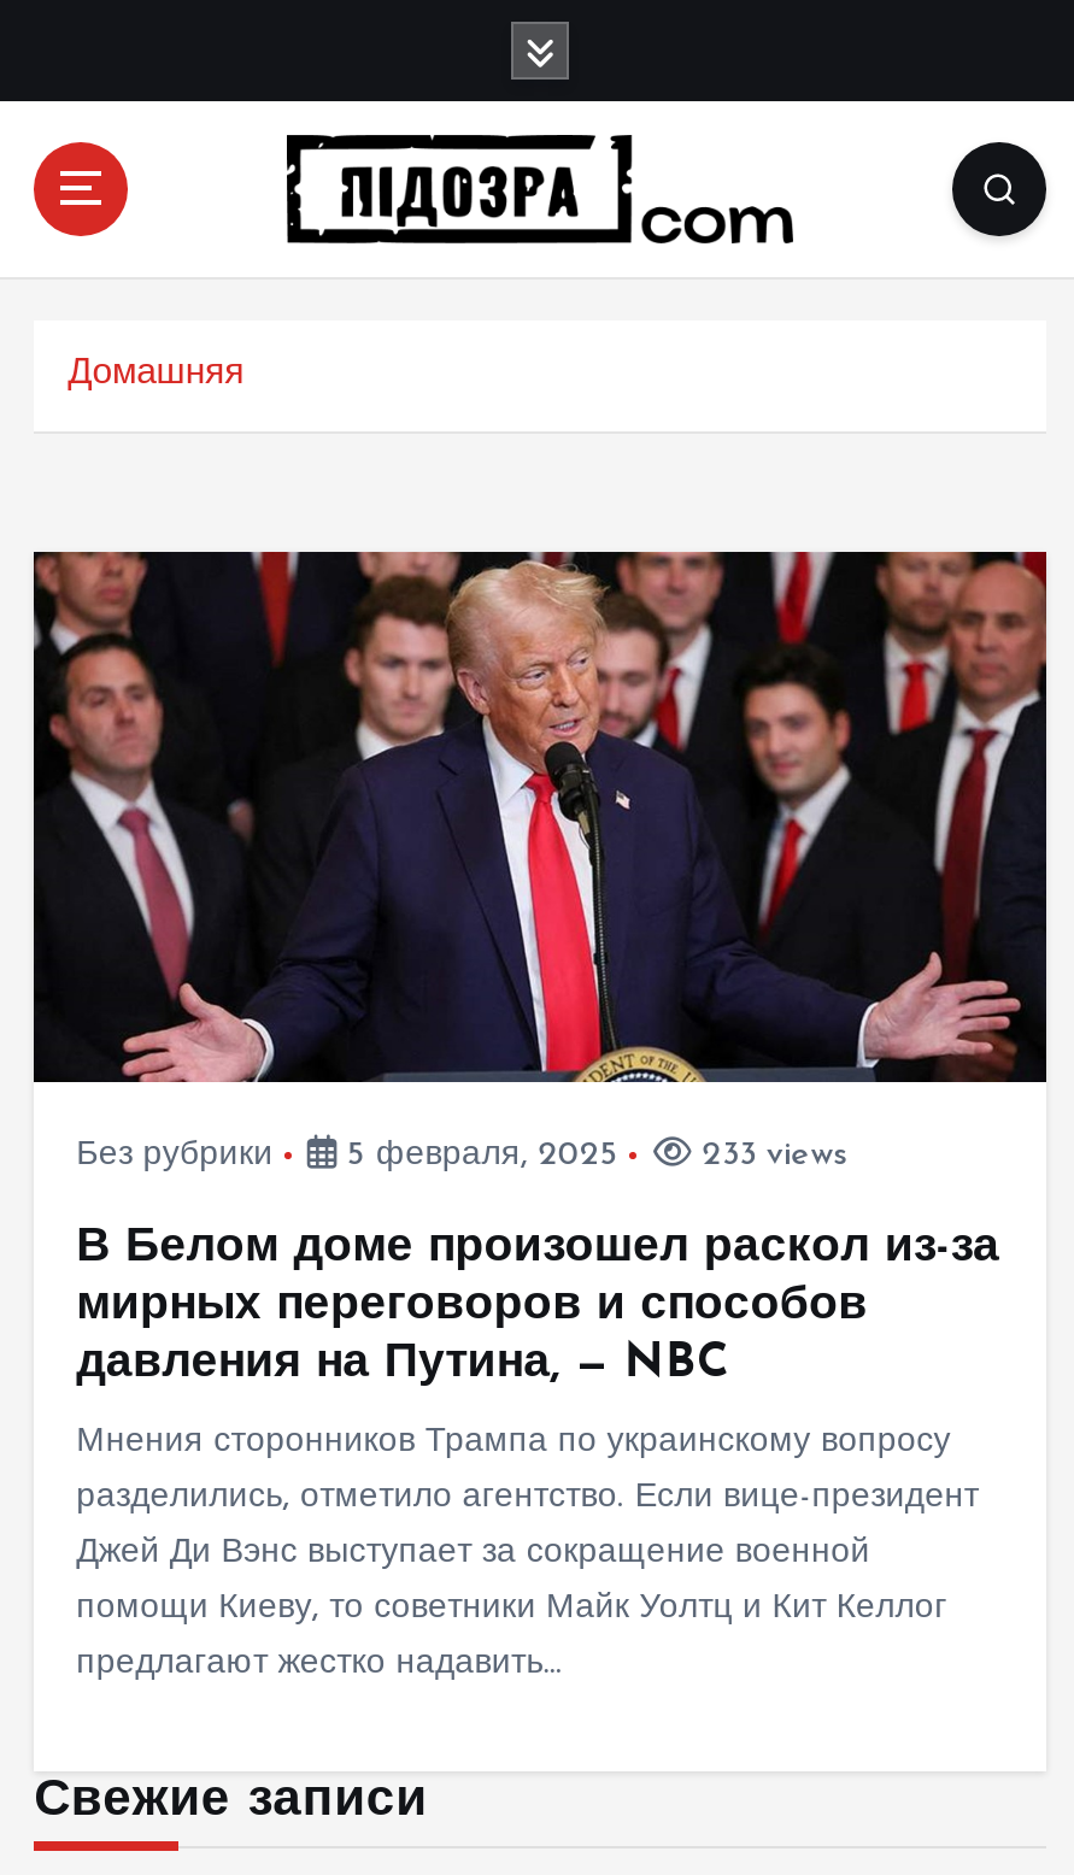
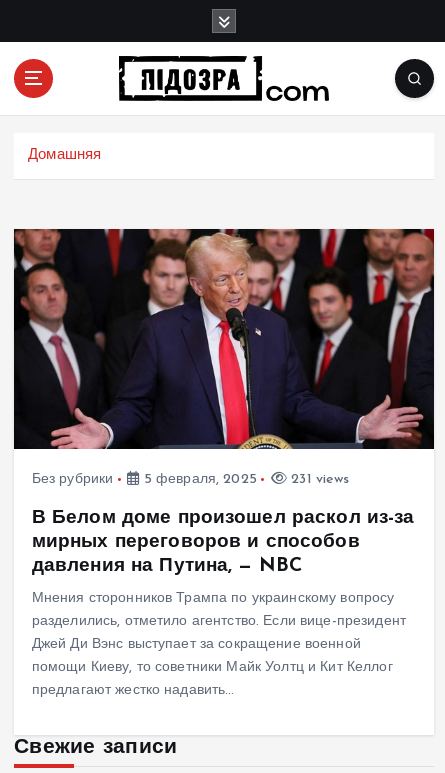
[692,1139,848,1175] 233 views -> [287,472,350,487] 231 views

